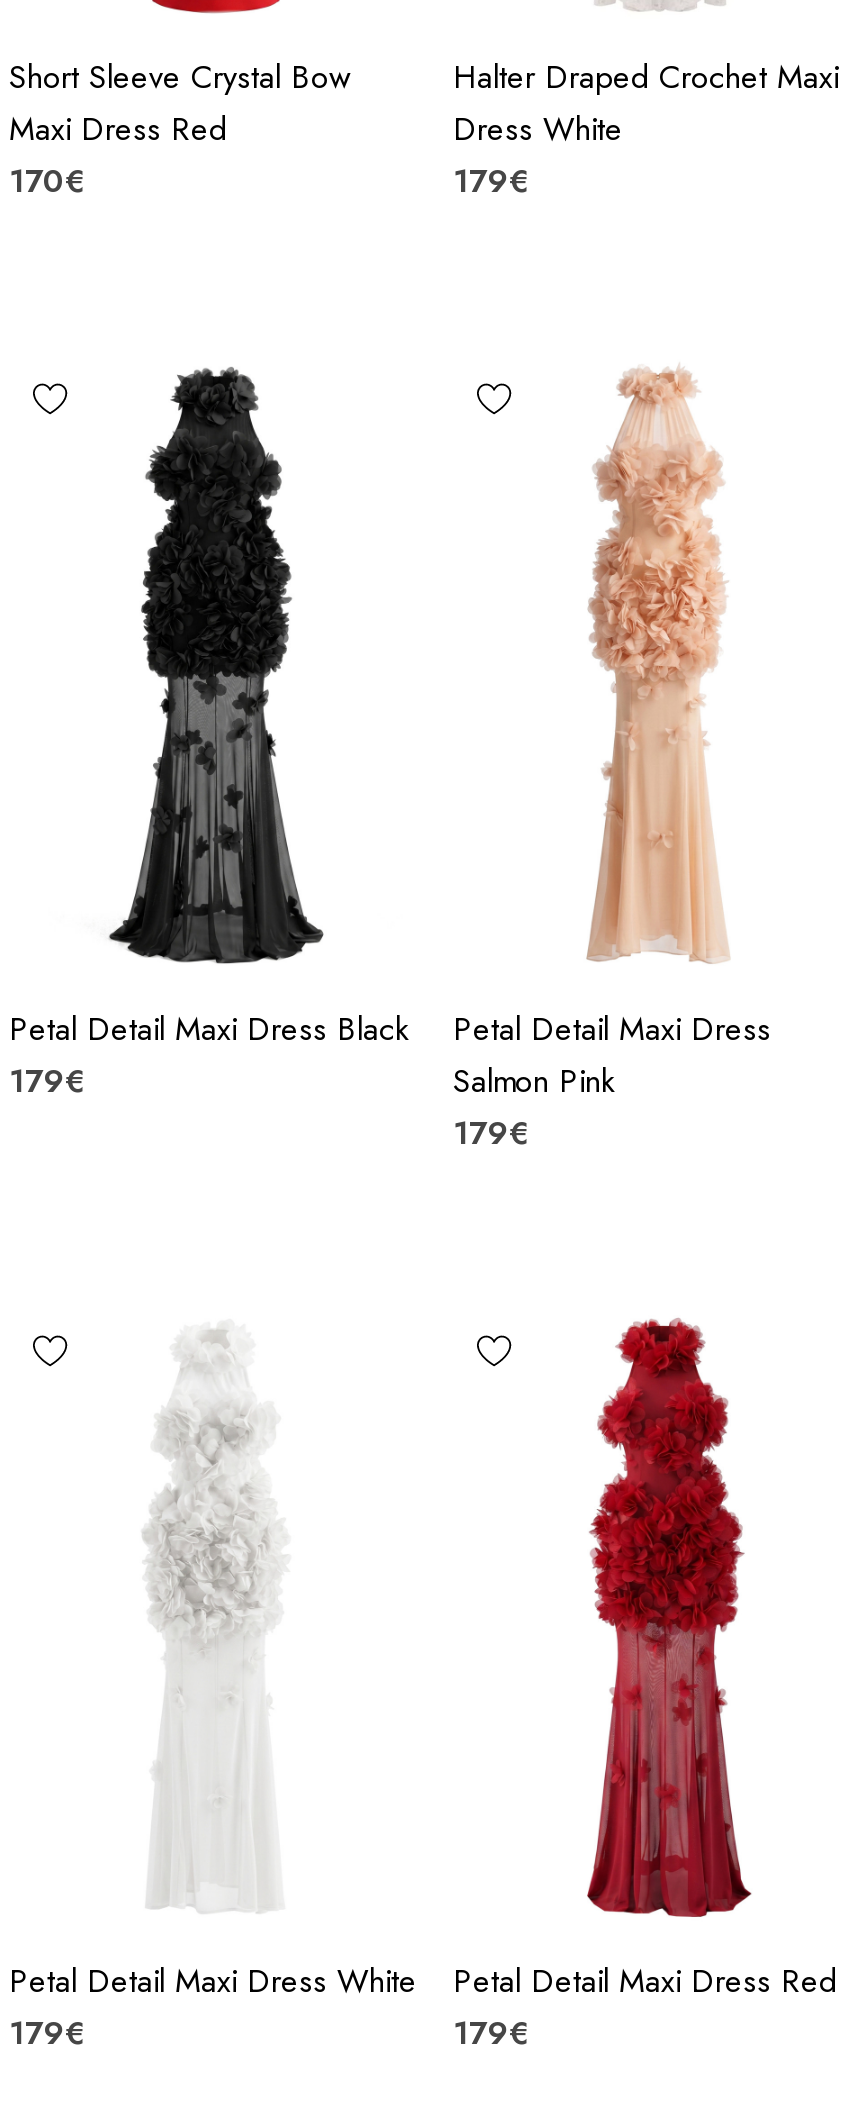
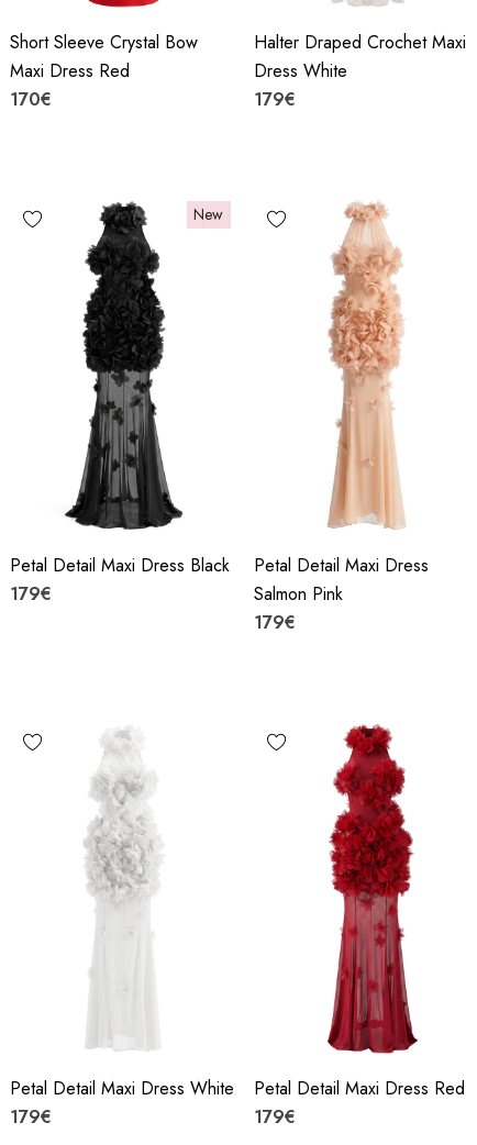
none -> [193,203,223,225] New

